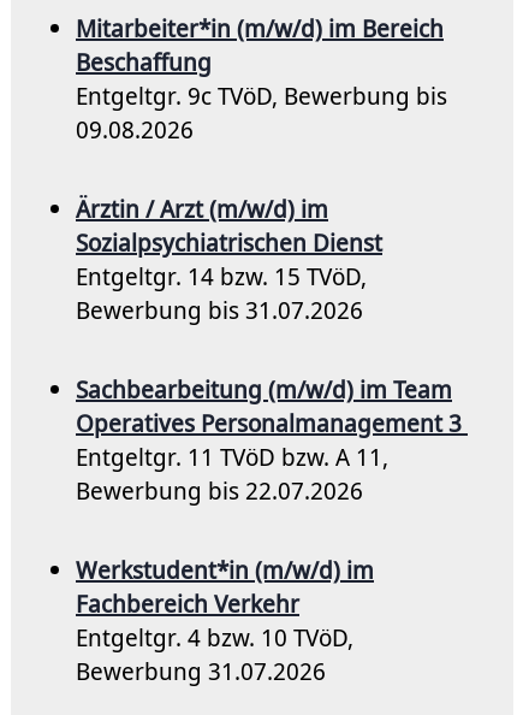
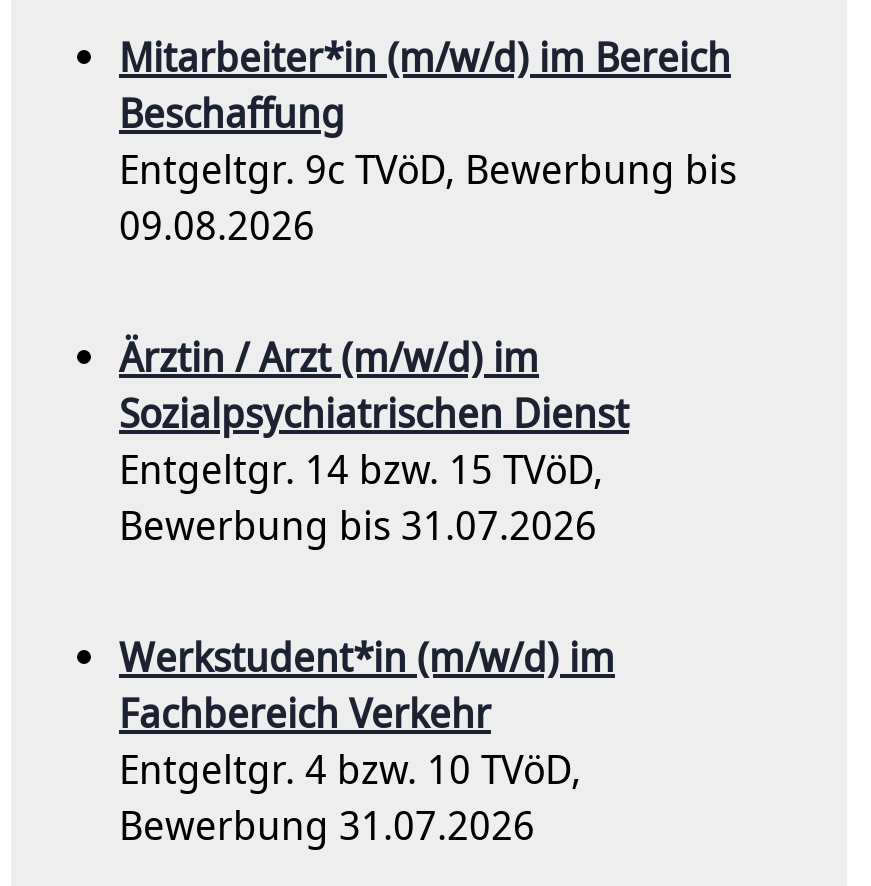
[76,373,468,507] Sachbearbeitung (m/w/d) im Team | Operatives Personalmanagement 3 | Entgeltgr. 11 TVöD bzw. A 11, | Bewerbung bis 22.07.2026 -> none

